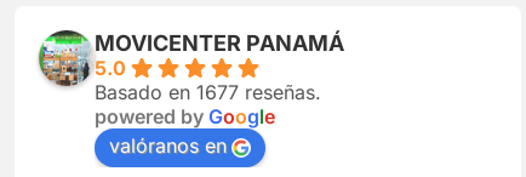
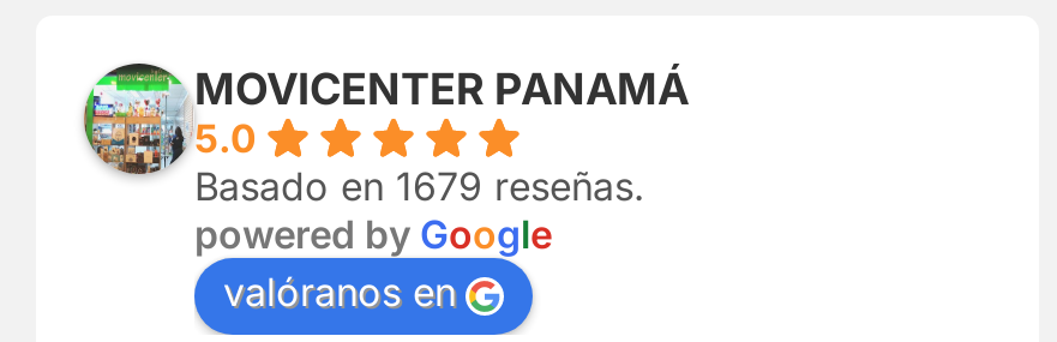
[95,81,321,105] Basado en 1677 reseñas. -> [194,163,645,211] Basado en 1679 reseñas.

